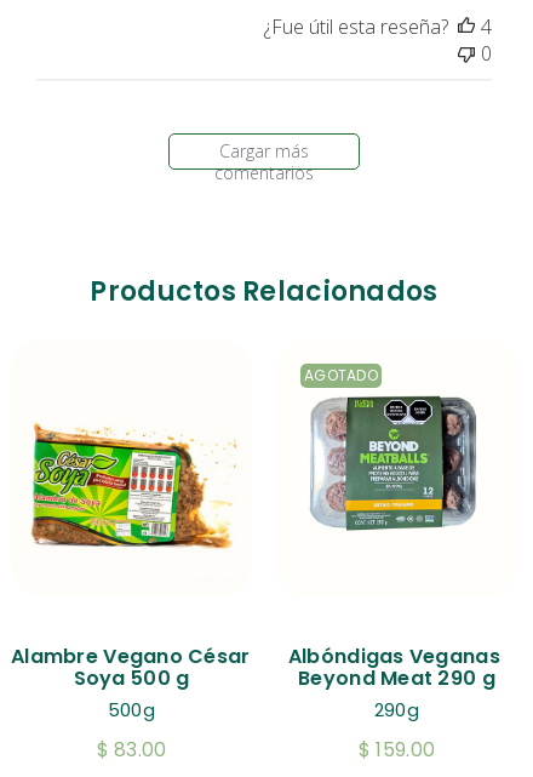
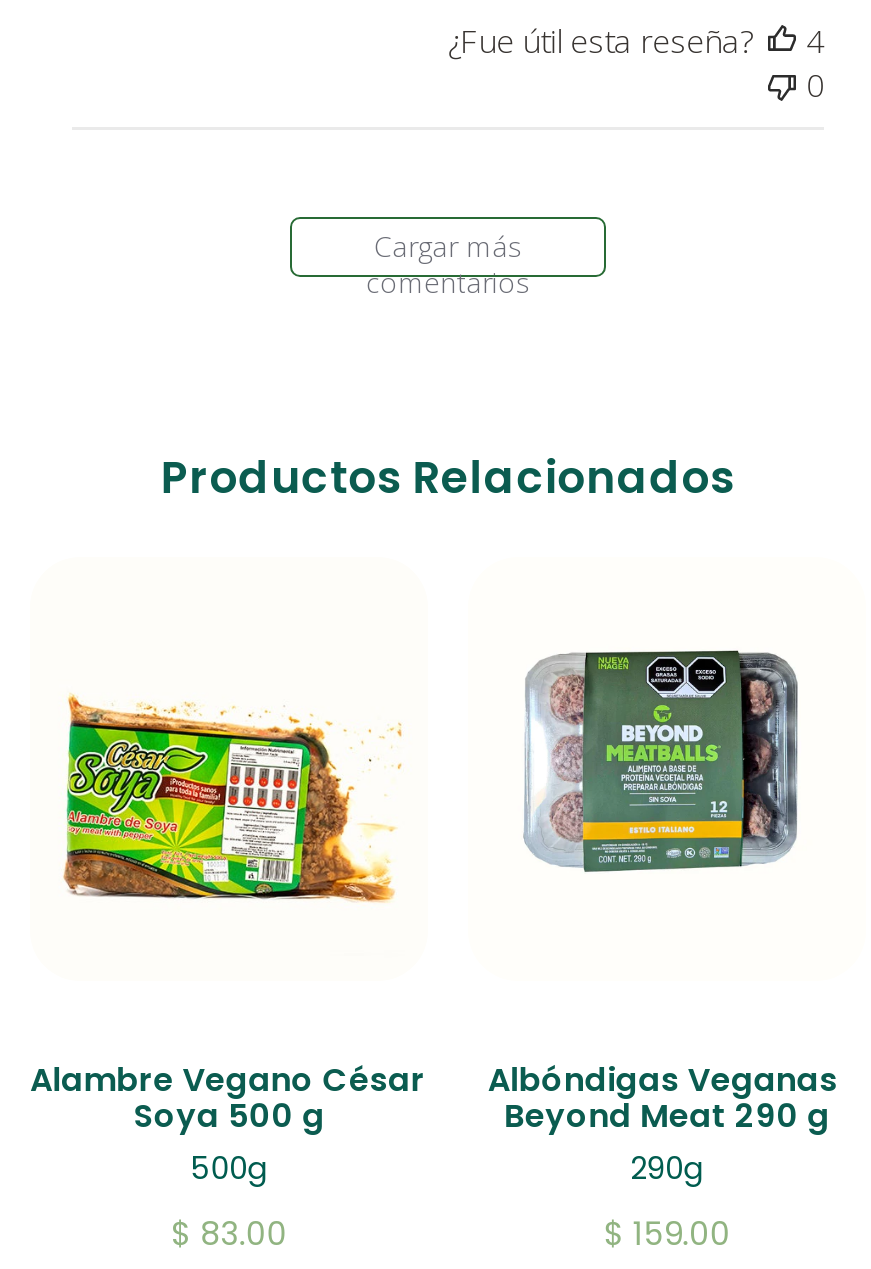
[304,364,378,385] AGOTADO -> none

